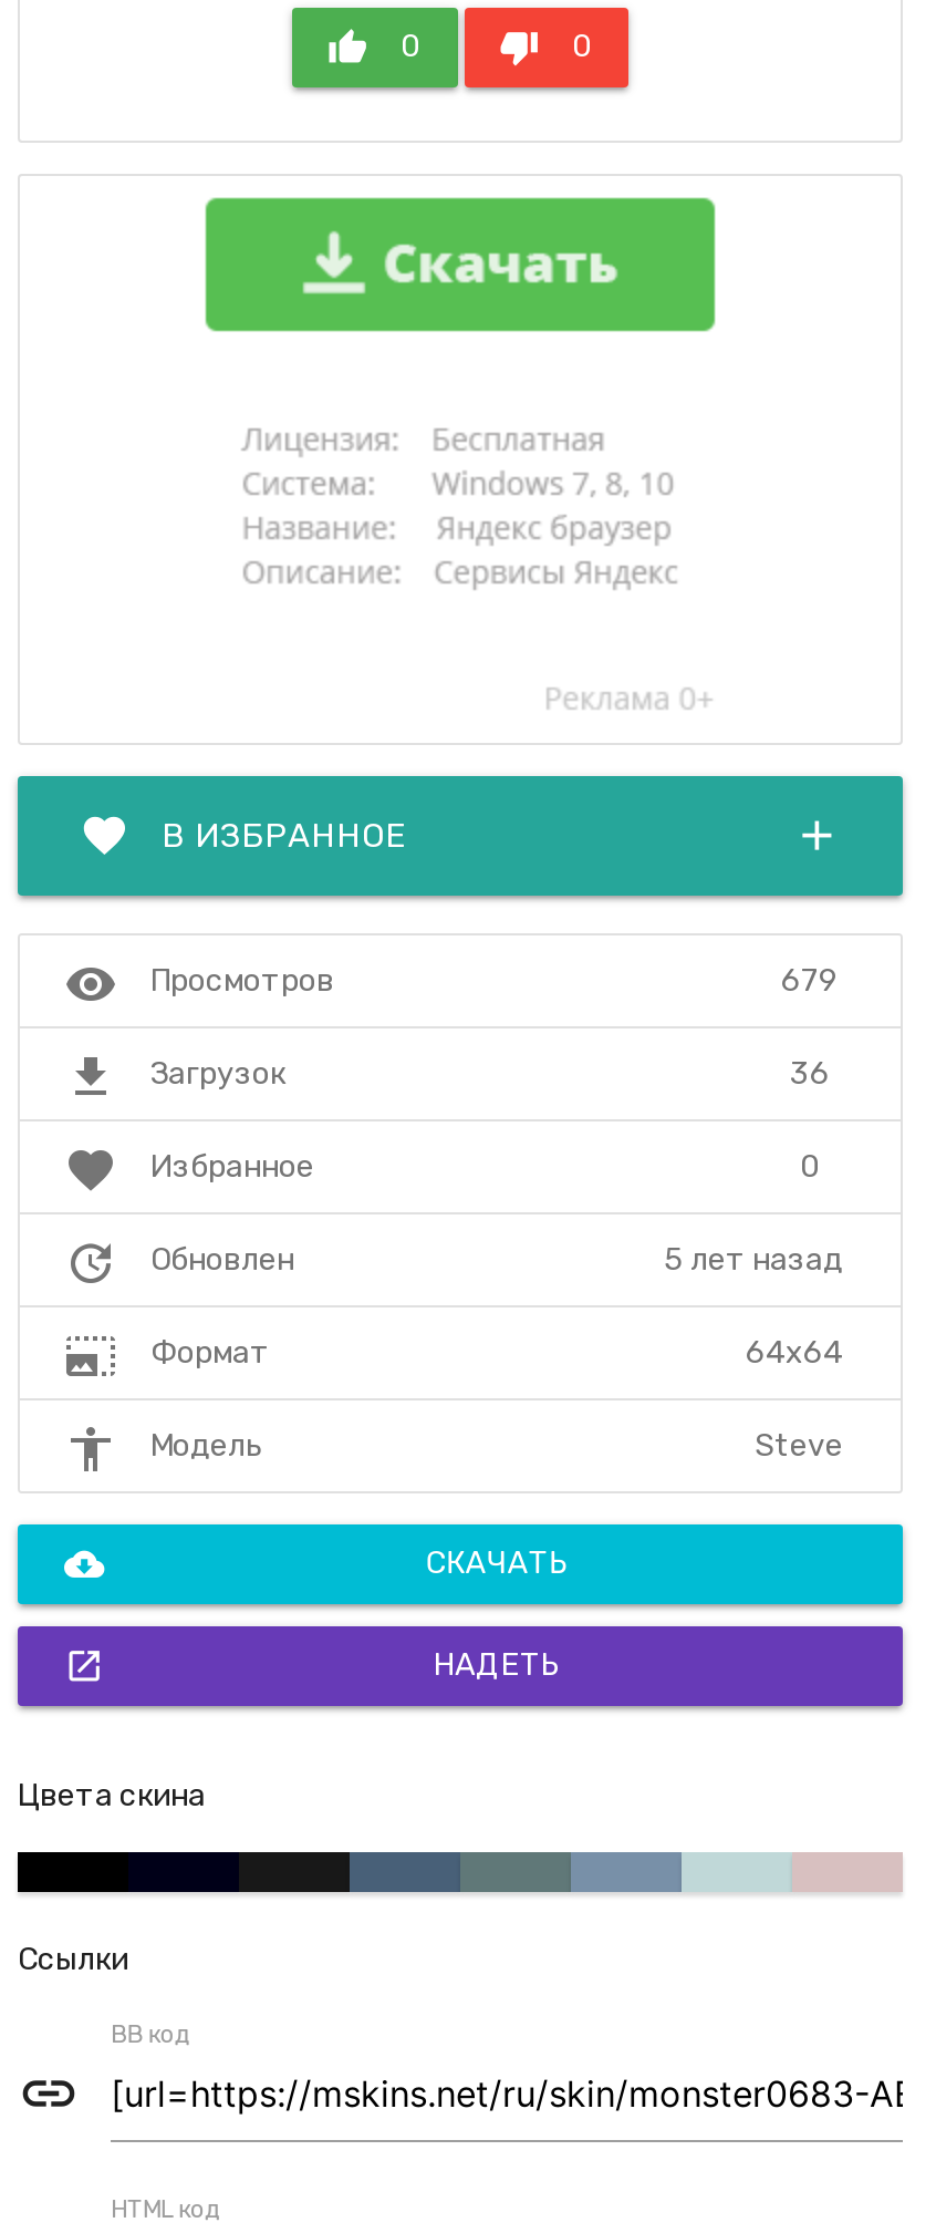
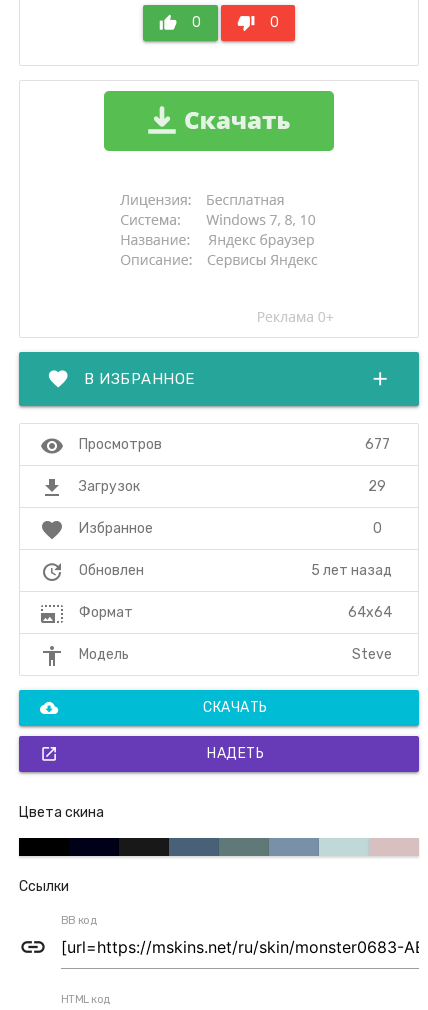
[781,961,839,999] 679 -> [364,435,389,452] 677
[790,1054,830,1092] 36 -> [368,477,386,494] 29

